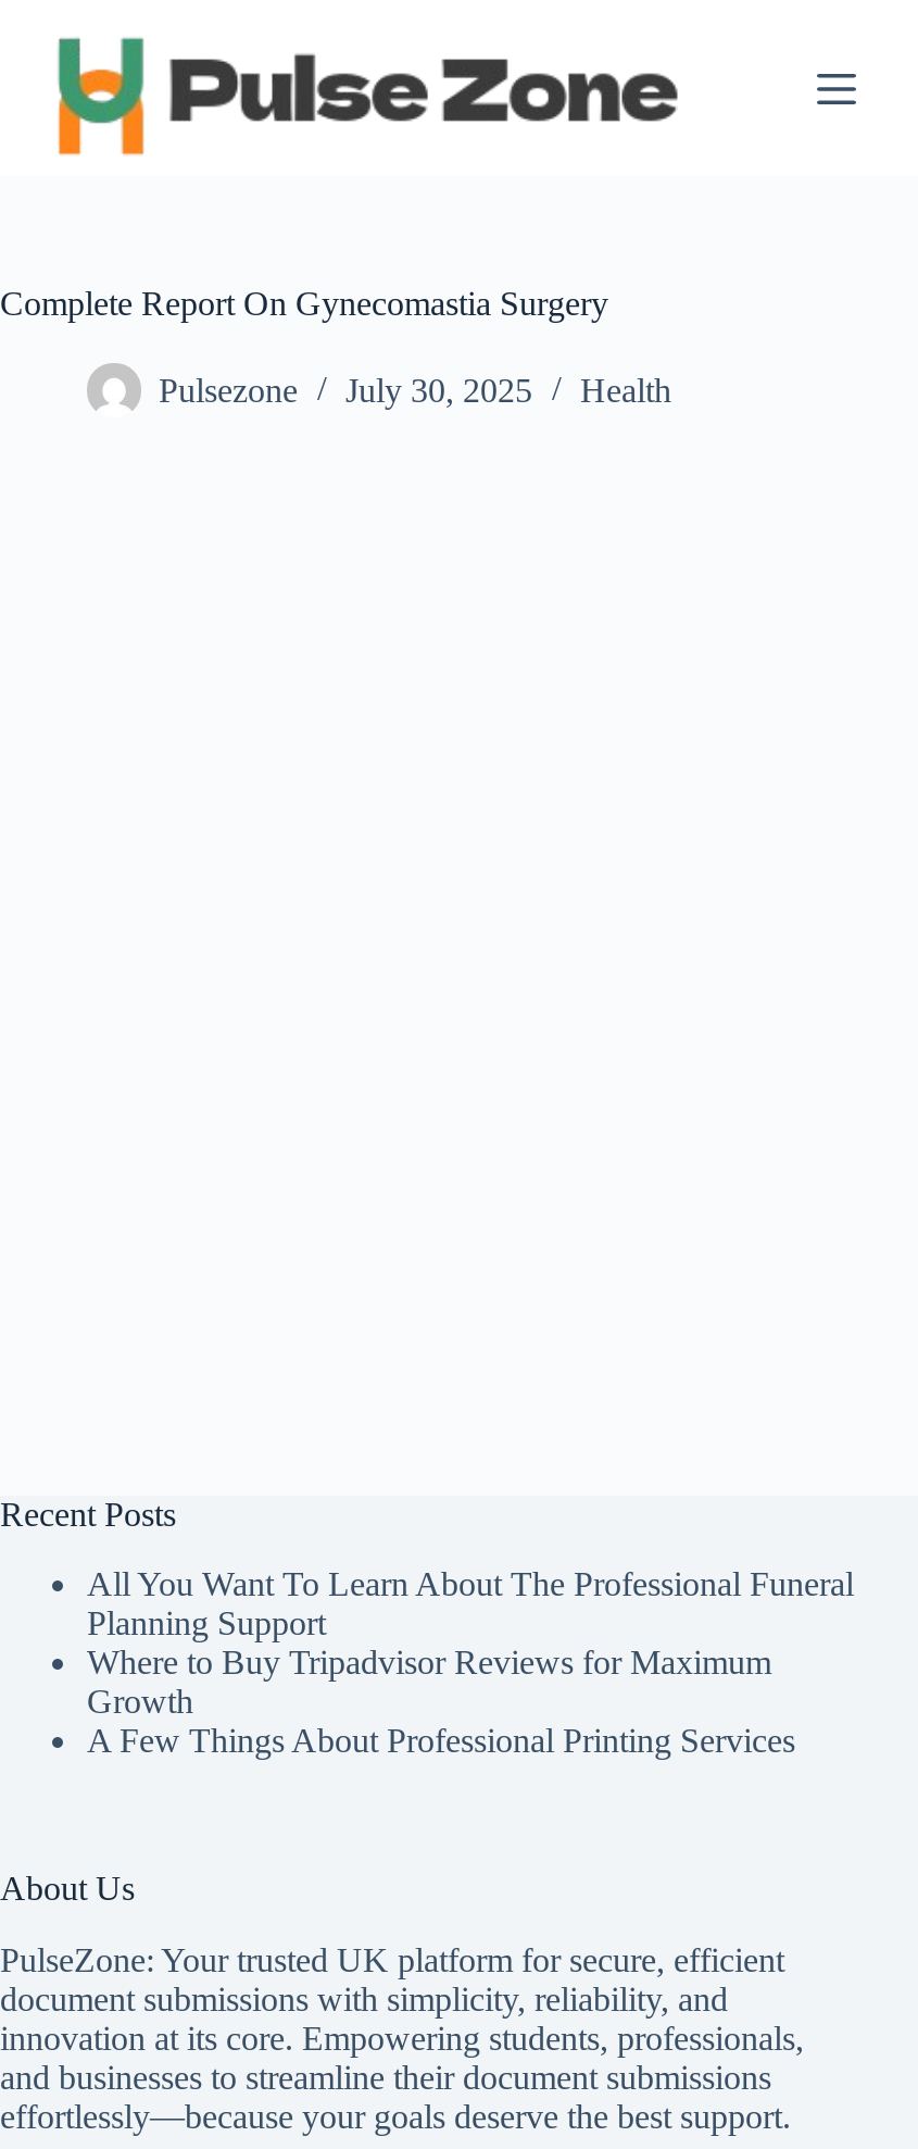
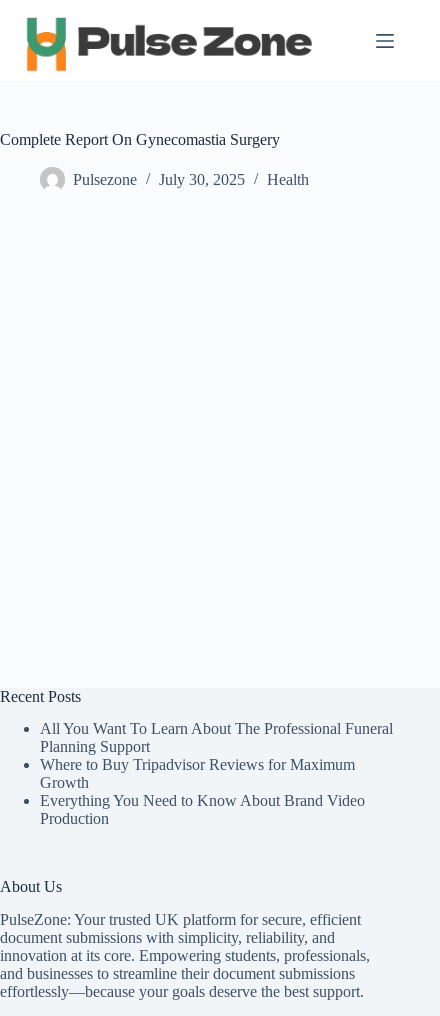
[87,1723,795,1760] A Few Things About Professional Printing Services -> [40,792,365,827] Everything You Need to Know About Brand Video | Production

